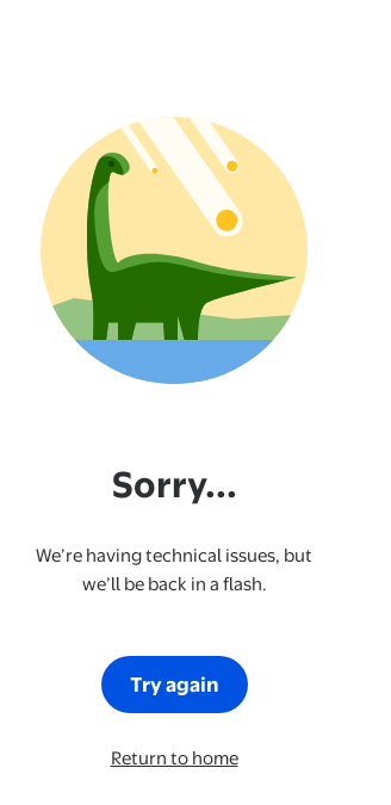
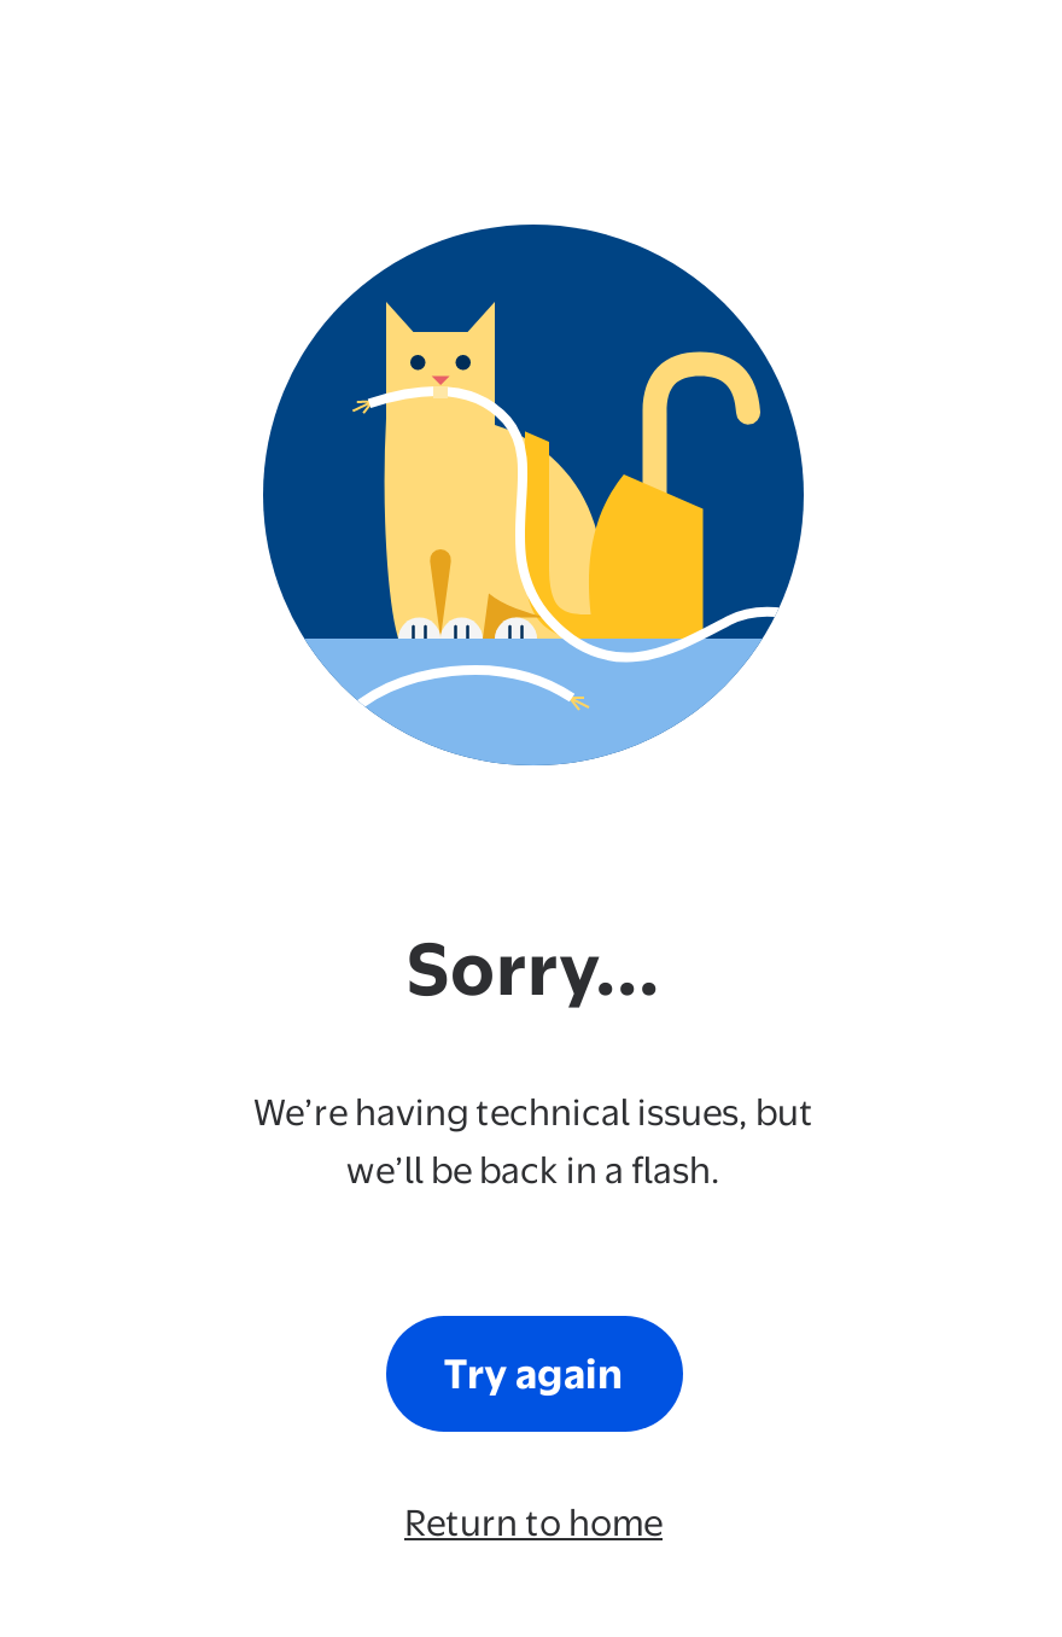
[41,117,308,357] [image] -> [261,222,806,712] [image]

